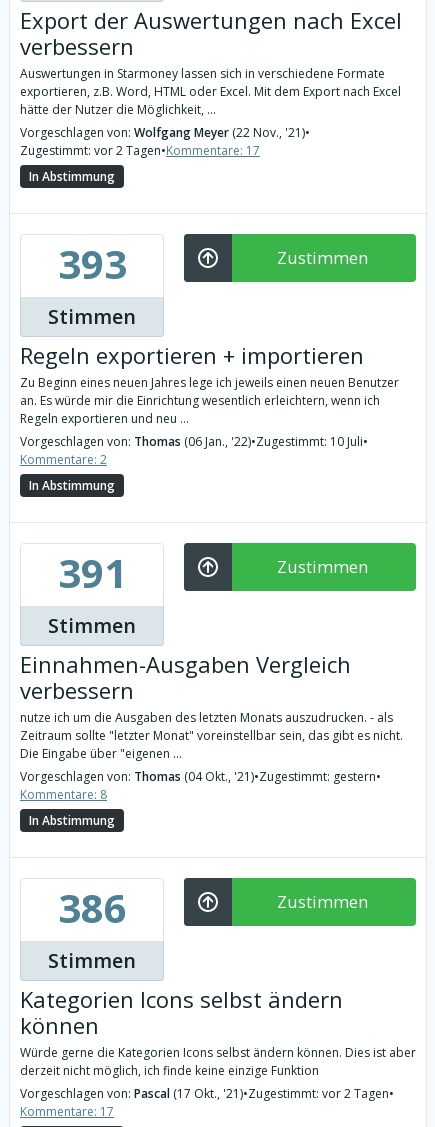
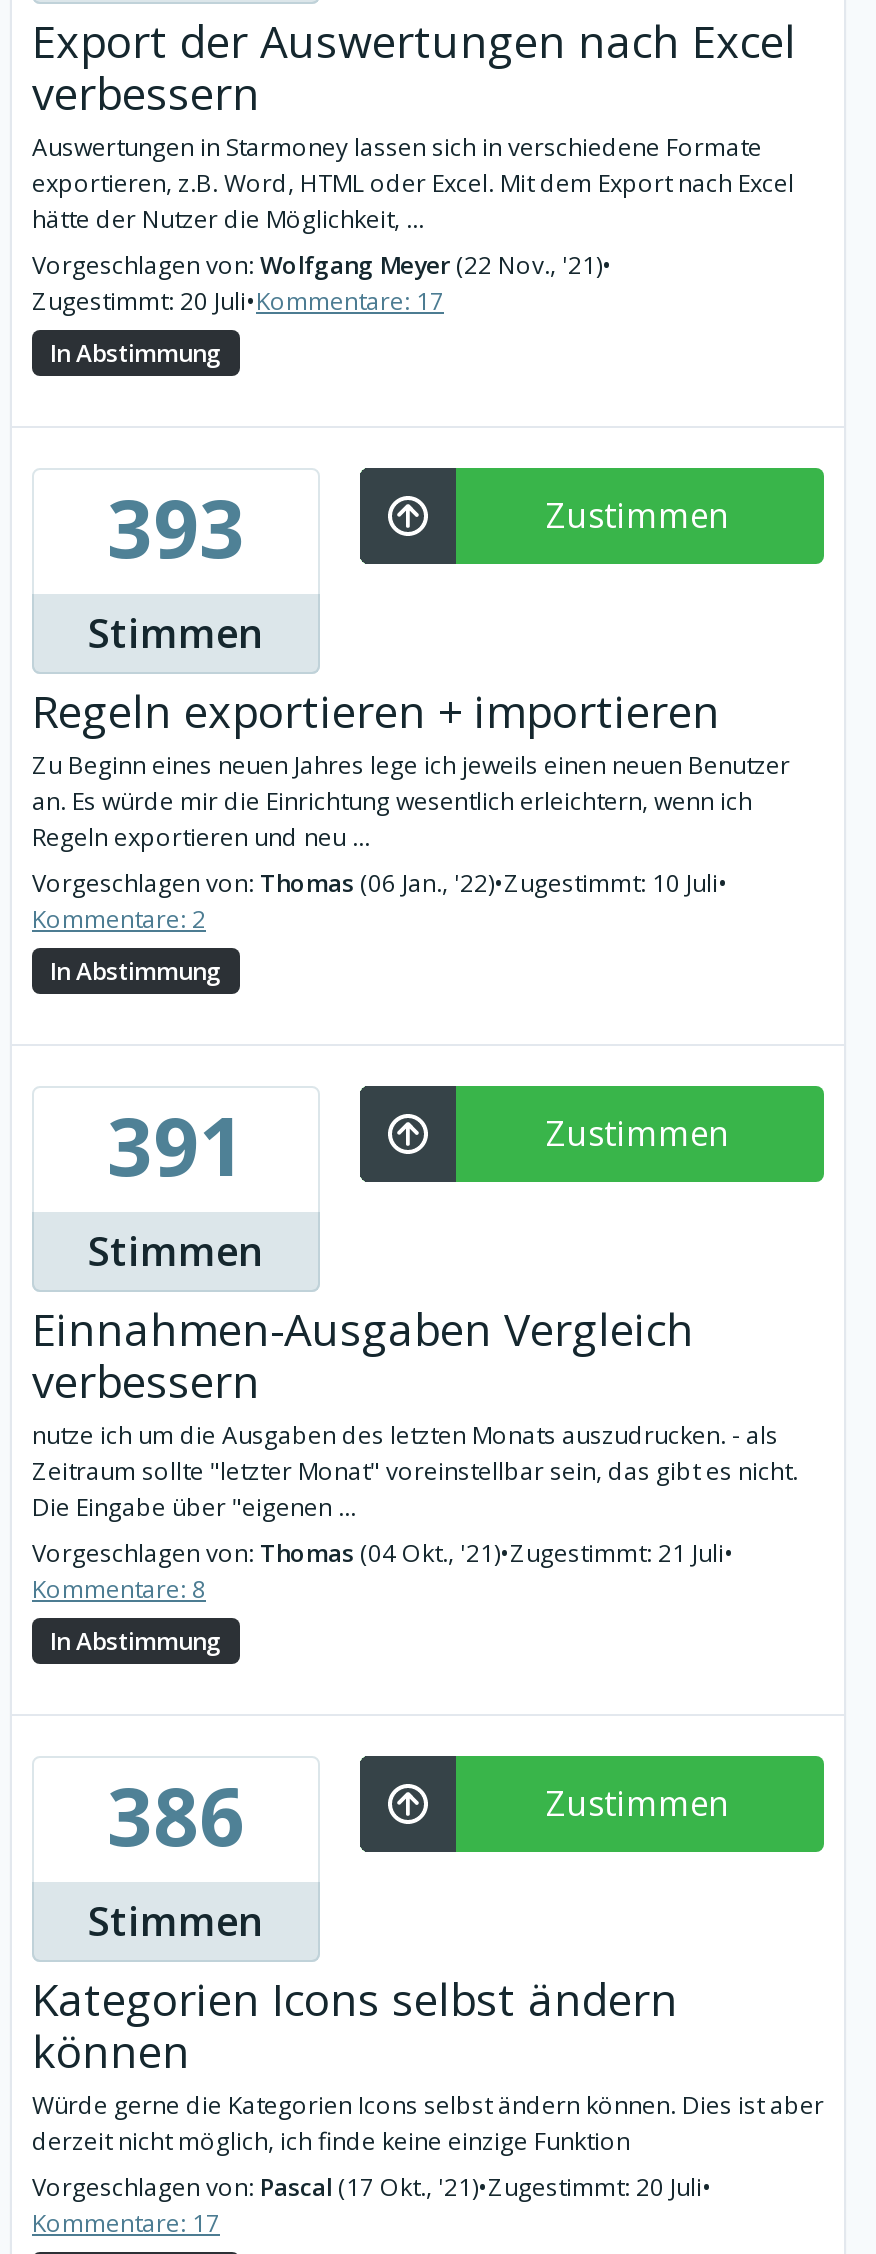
[20,142,260,159] Zugestimmt: vor 2 Tagen•Kommentare: 17 -> [32,284,444,318] Zugestimmt: 20 Juli•Kommentare: 17
[20,768,381,785] Vorgeschlagen von: Thomas (04 Okt., '21) •Zugestimmt: gestern• -> [32,1536,734,1570] Vorgeschlagen von: Thomas (04 Okt., '21) •Zugestimmt: 21 Juli•
[20,1085,394,1102] Vorgeschlagen von: Pascal (17 Okt., '21) •Zugestimmt: vor 2 Tagen• -> [32,2170,712,2204] Vorgeschlagen von: Pascal (17 Okt., '21) •Zugestimmt: 20 Juli•

